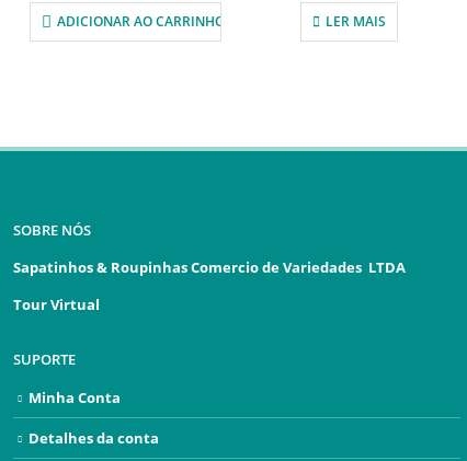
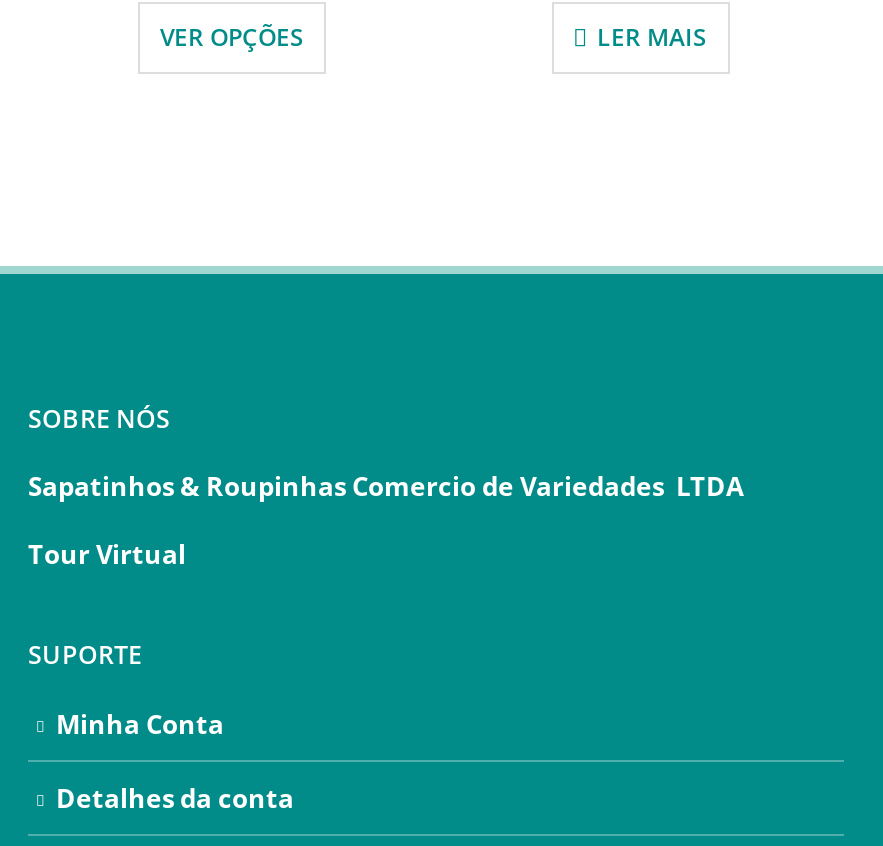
[57,12,225,31] ADICIONAR AO CARRINHO -> [160,20,304,54] VER OPÇÕES

